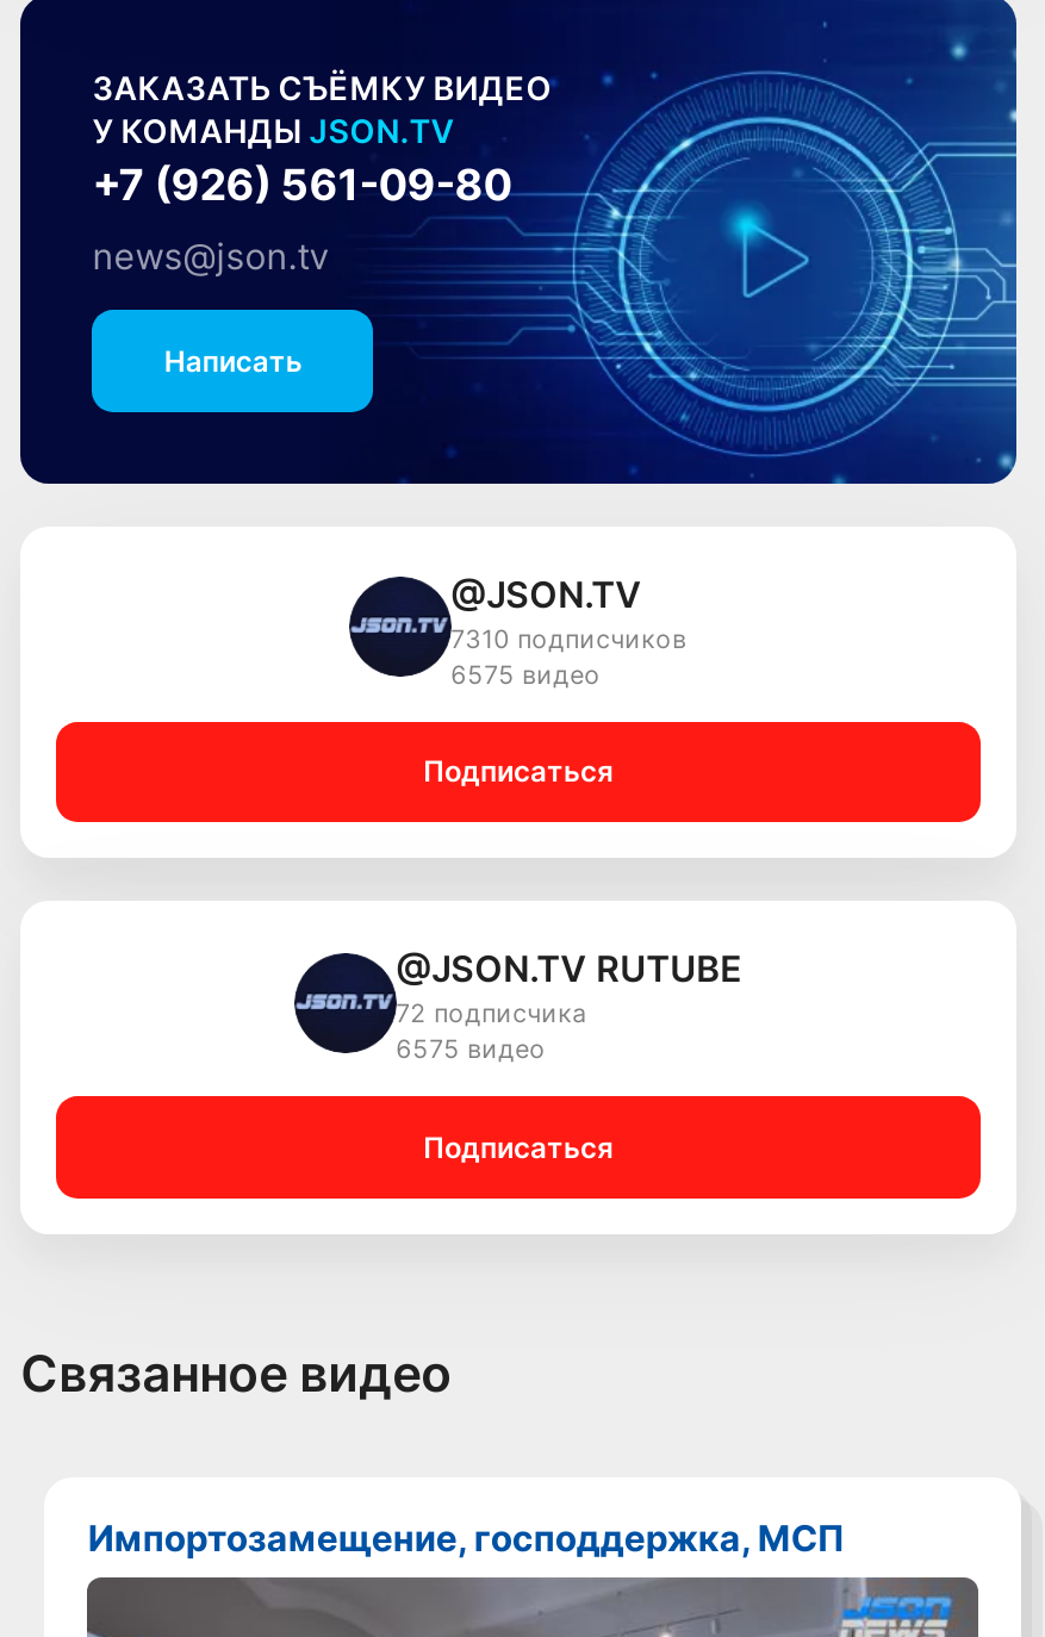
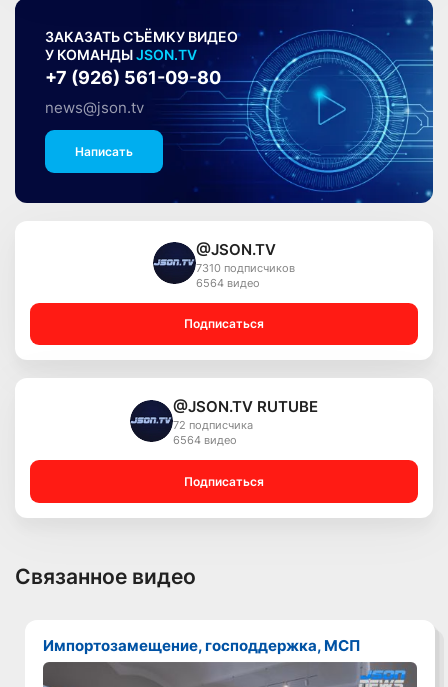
[451,660,601,691] 6575 видео -> [196,277,260,290] 6564 видео
[396,1035,546,1066] 6575 видео -> [173,434,237,447] 6564 видео

